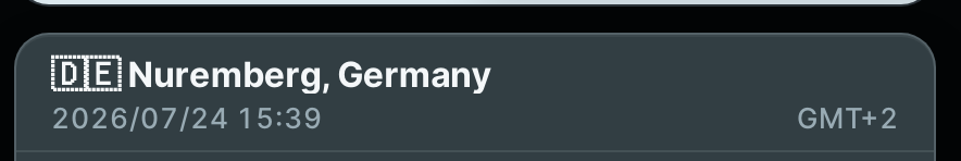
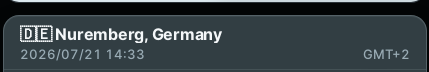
[51,99,323,134] 2026/07/24 15:39 -> [20,45,145,61] 2026/07/21 14:33

